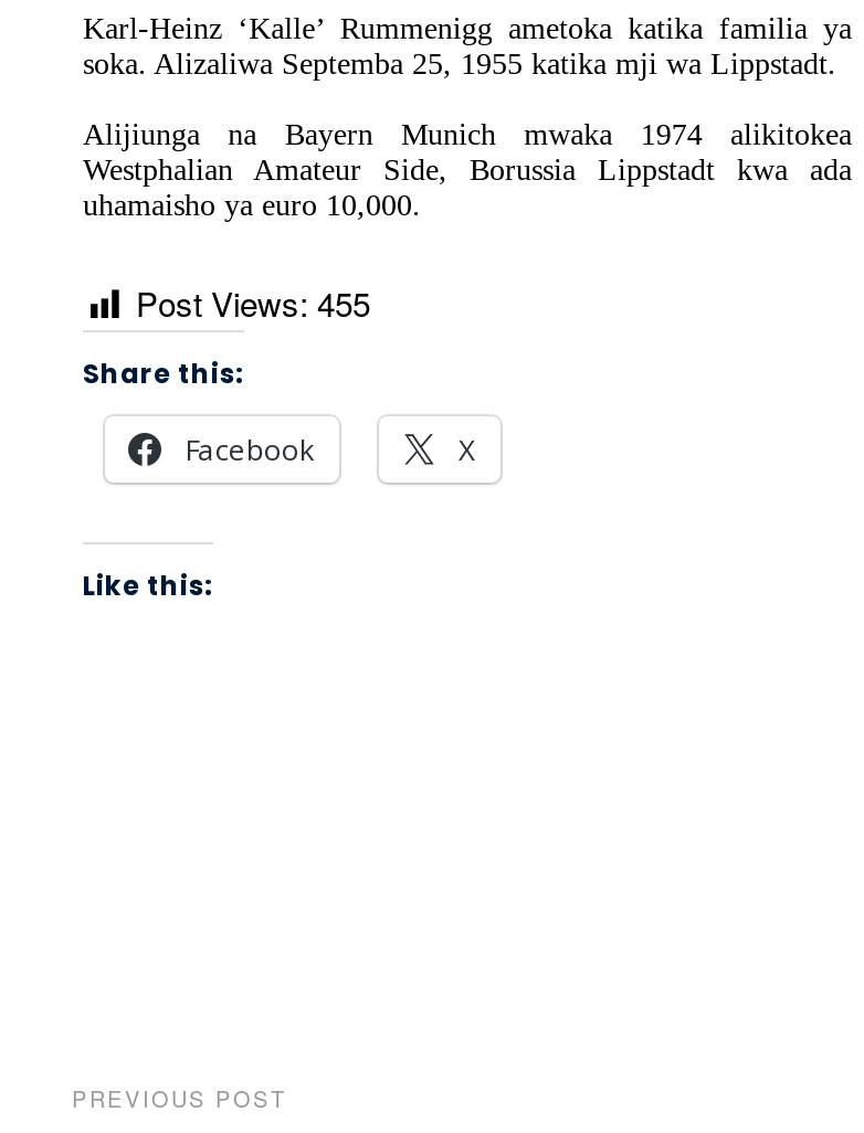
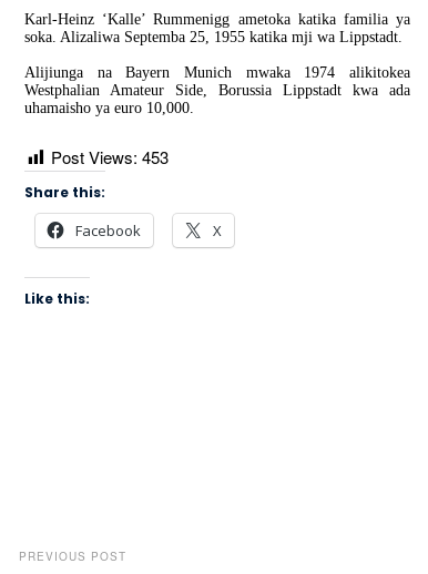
[136,279,370,326] Post Views: 455 -> [51,145,169,168] Post Views: 453

